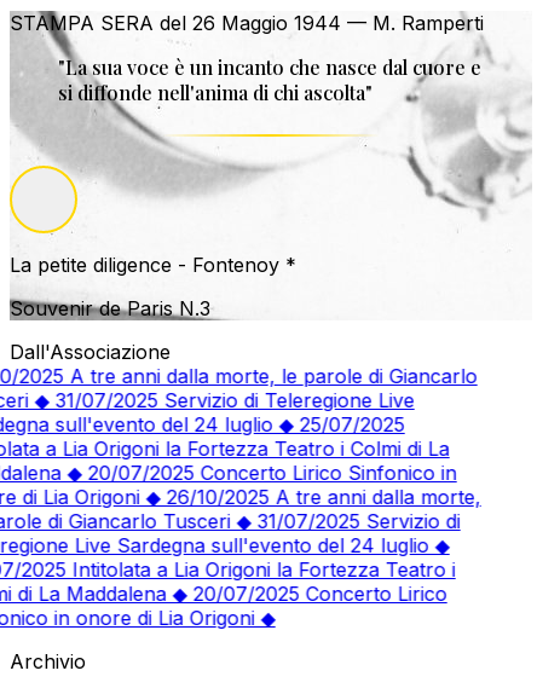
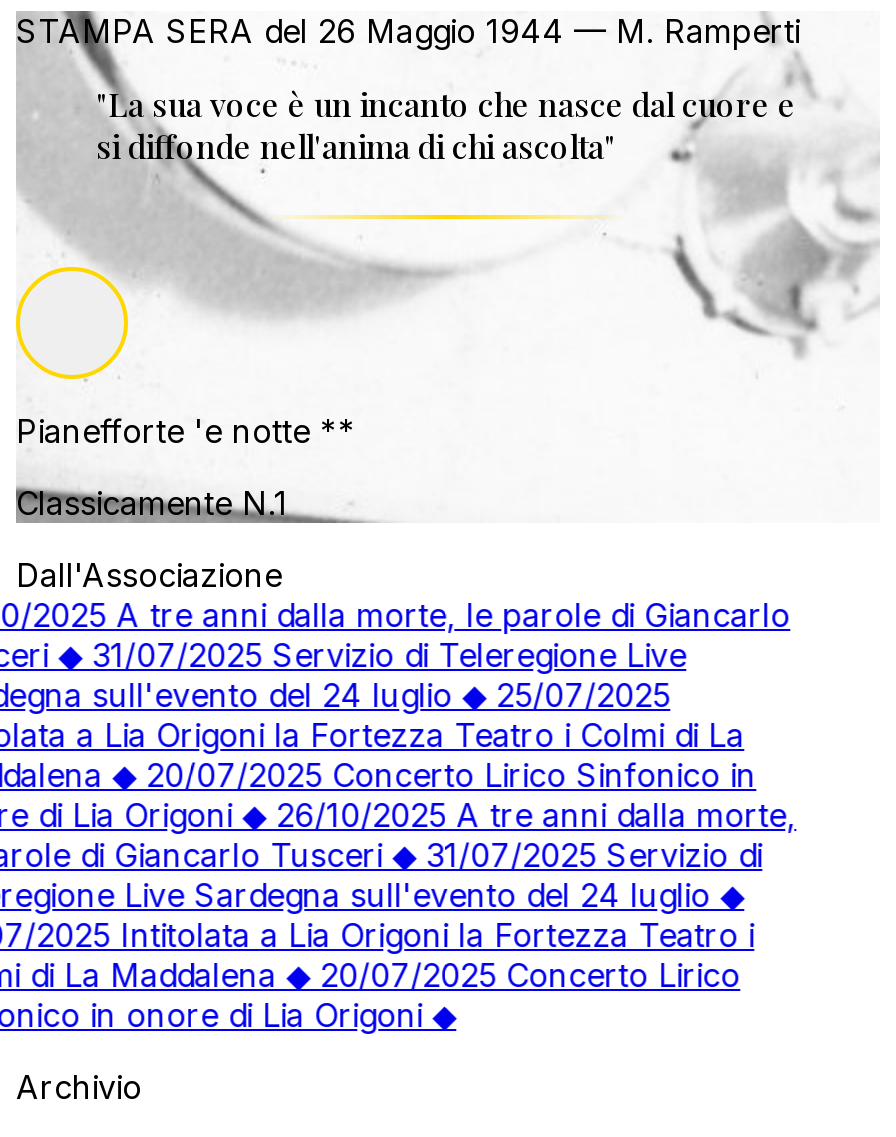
[10,253,296,277] La petite diligence - Fontenoy * -> [16,411,356,451] Pianefforte 'e notte **
[10,296,210,320] Souvenir de Paris N.3 -> [16,483,288,523] Classicamente N.1

